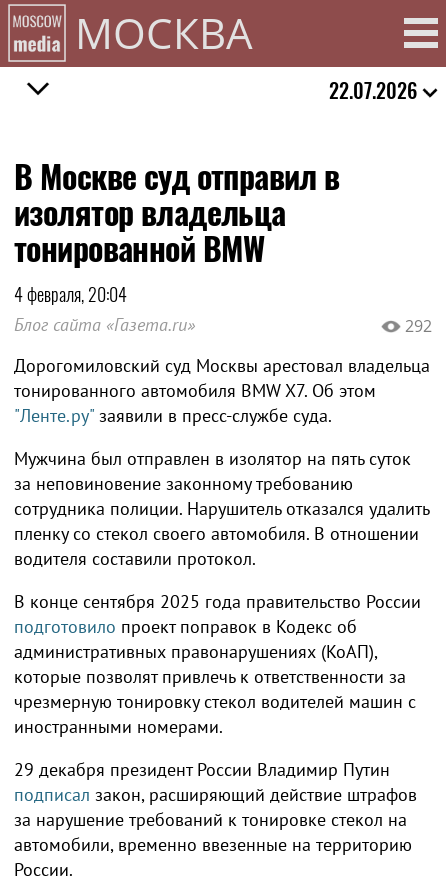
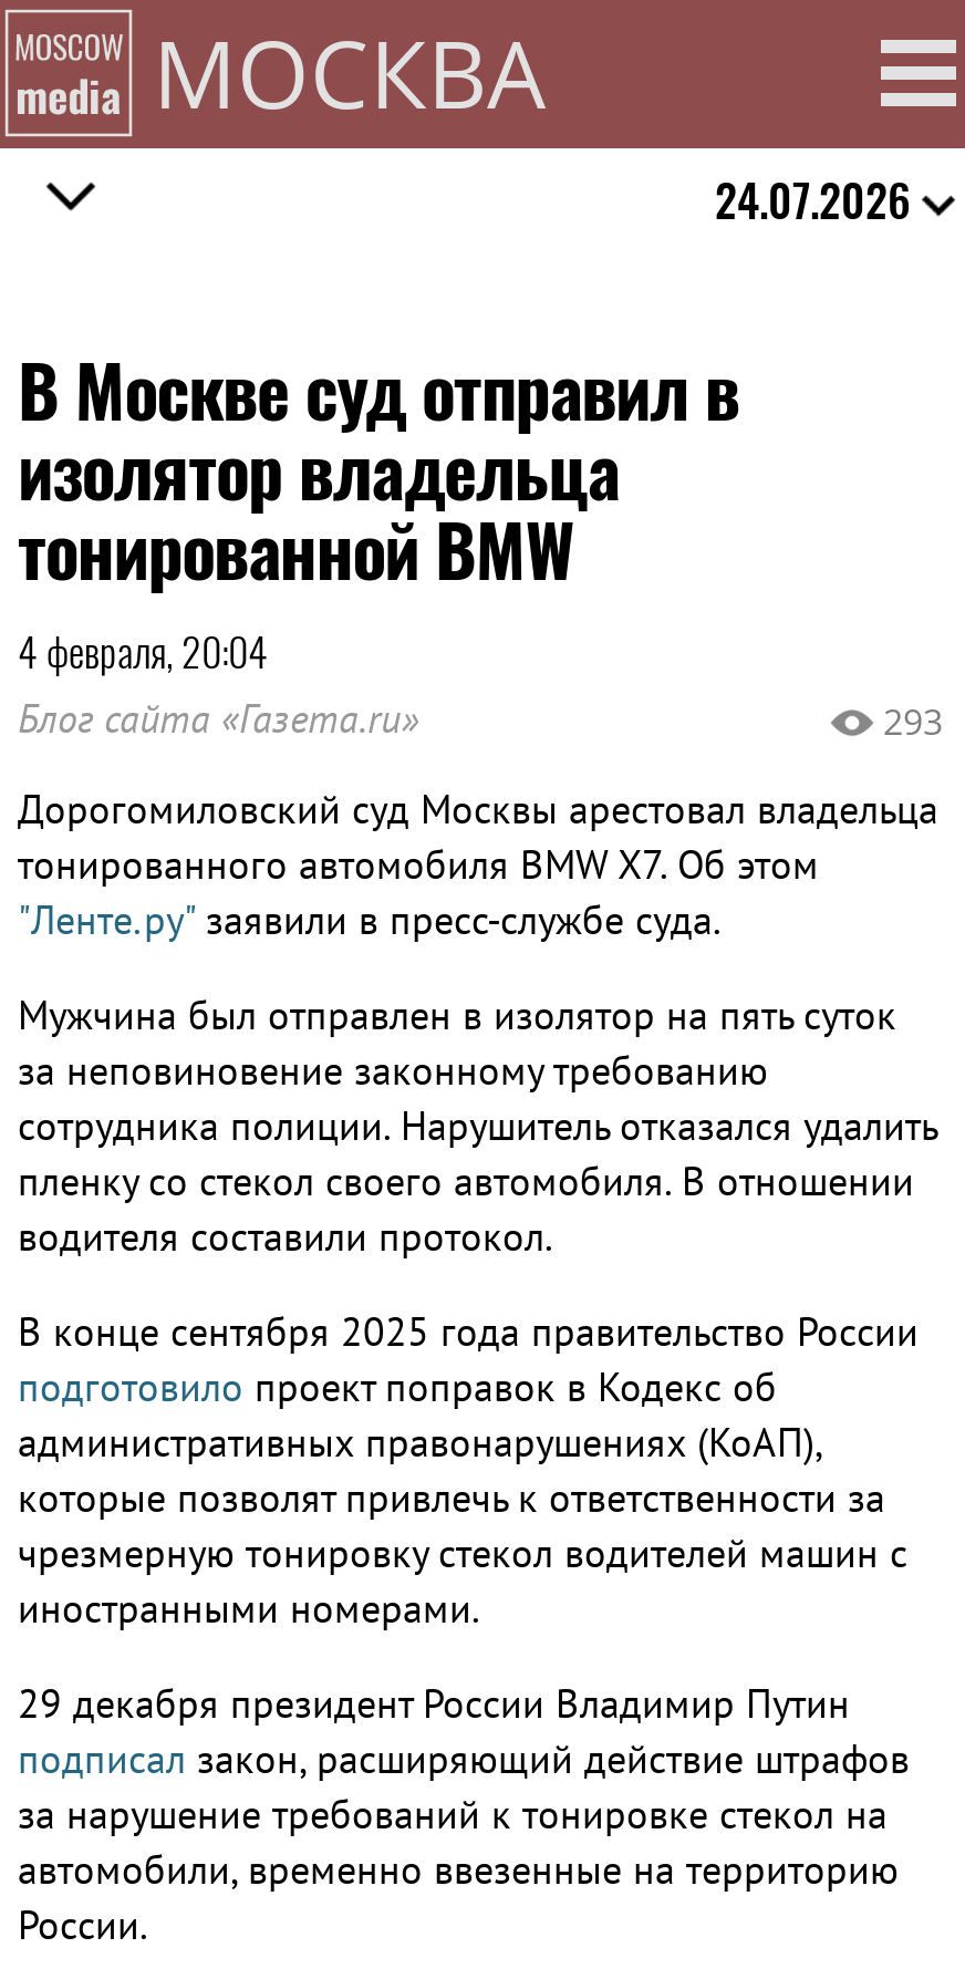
[329,75,417,105] 22.07.2026 -> [715,166,910,232] 24.07.2026
[405,315,432,337] 292 -> [883,697,943,746] 293

